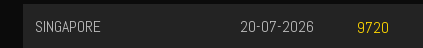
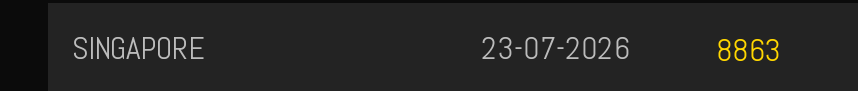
[240,17,314,37] 20-07-2026 -> [481,30,629,70] 23-07-2026
[357,18,389,38] 9720 -> [717,31,781,71] 8863

